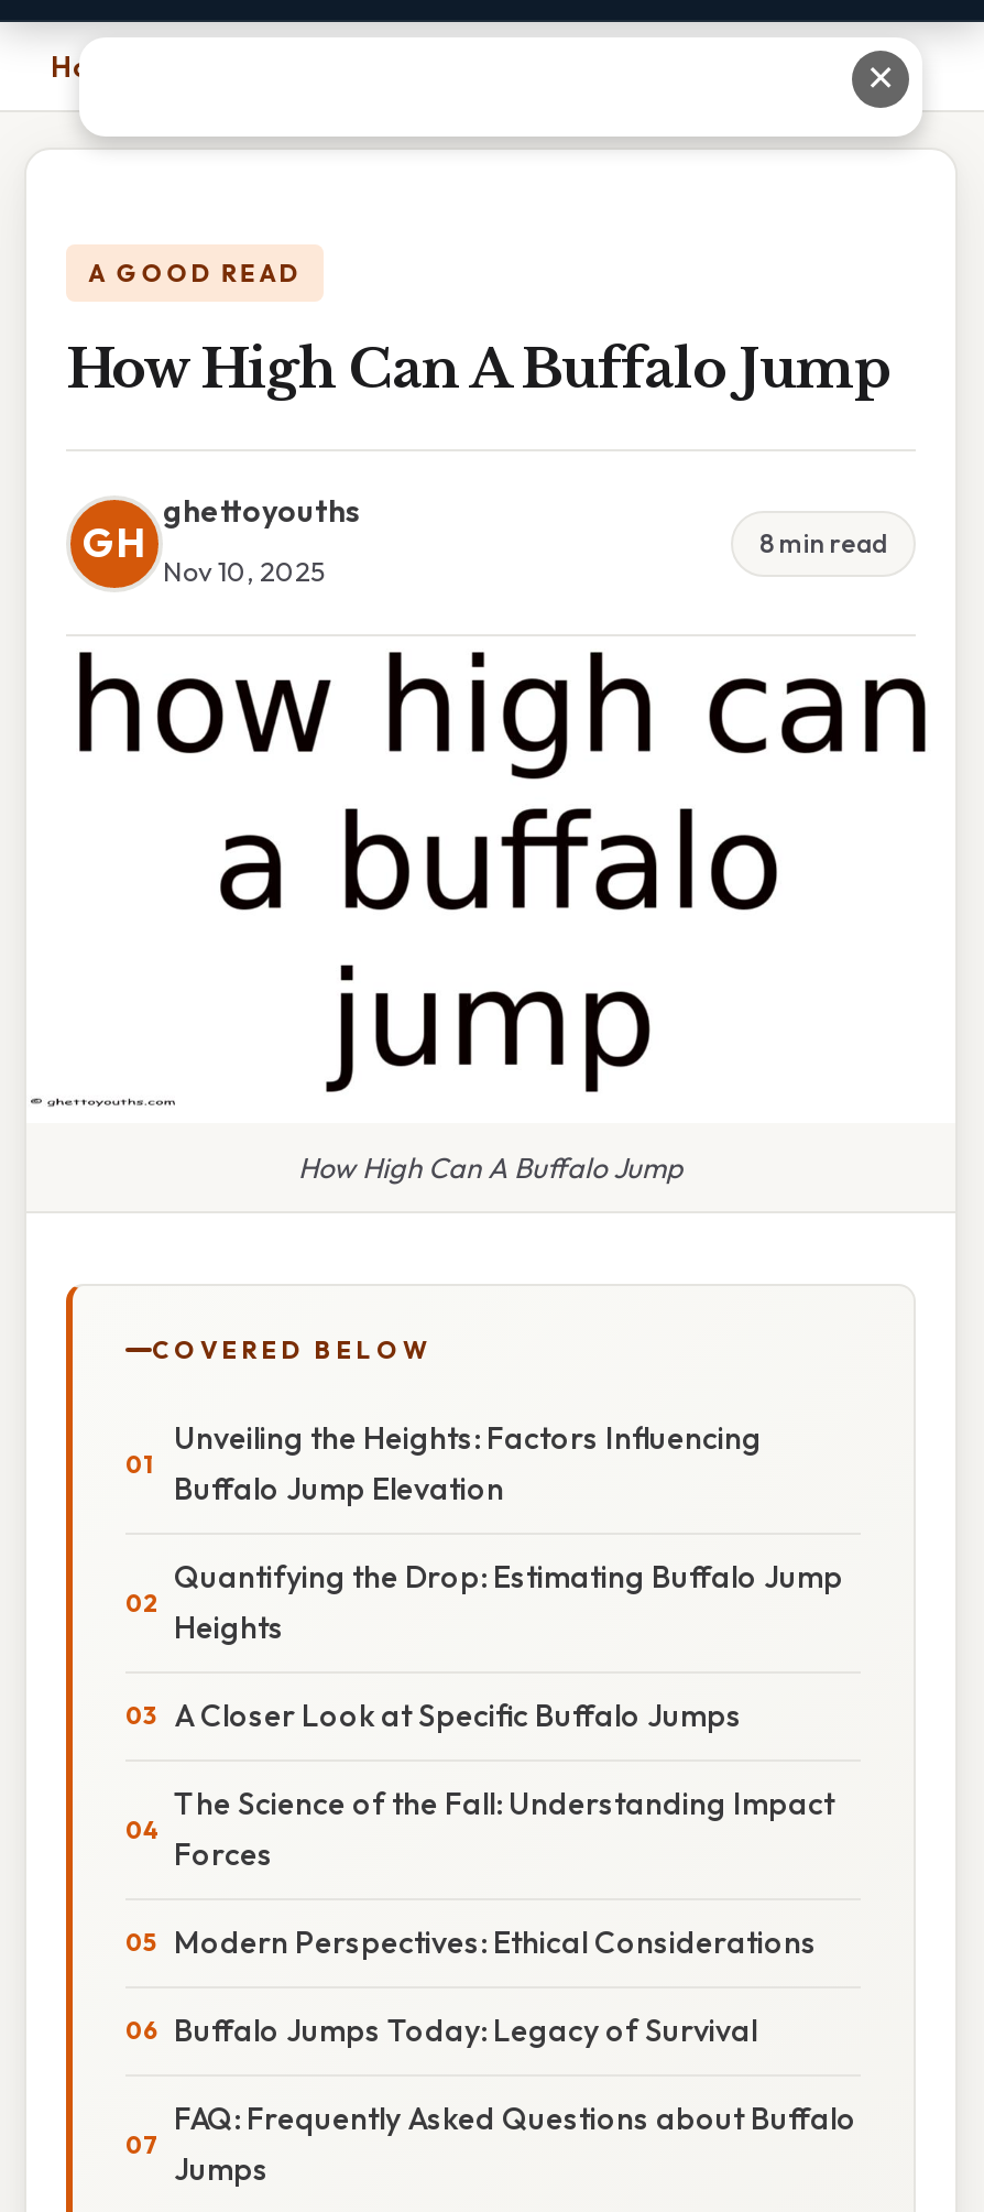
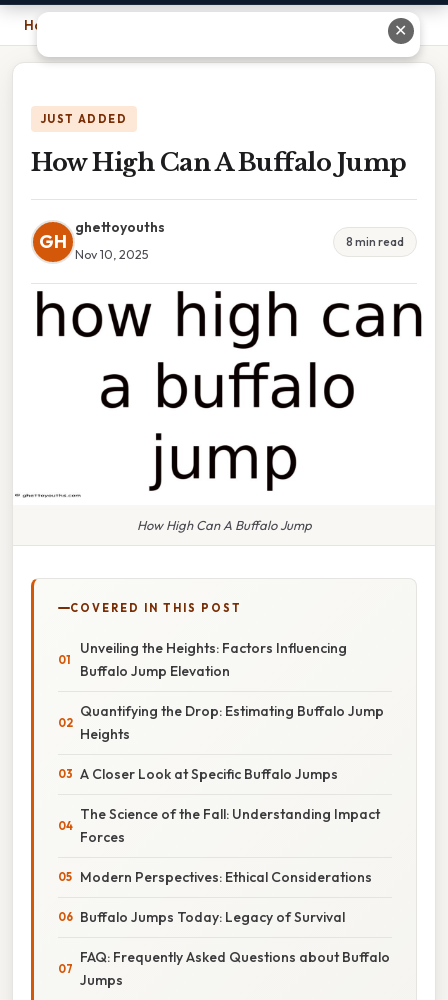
[88,258,302,288] A GOOD READ -> [41,112,127,126] JUST ADDED
[152,1334,431,1365] COVERED BELOW -> [70,601,242,615] COVERED IN THIS POST

